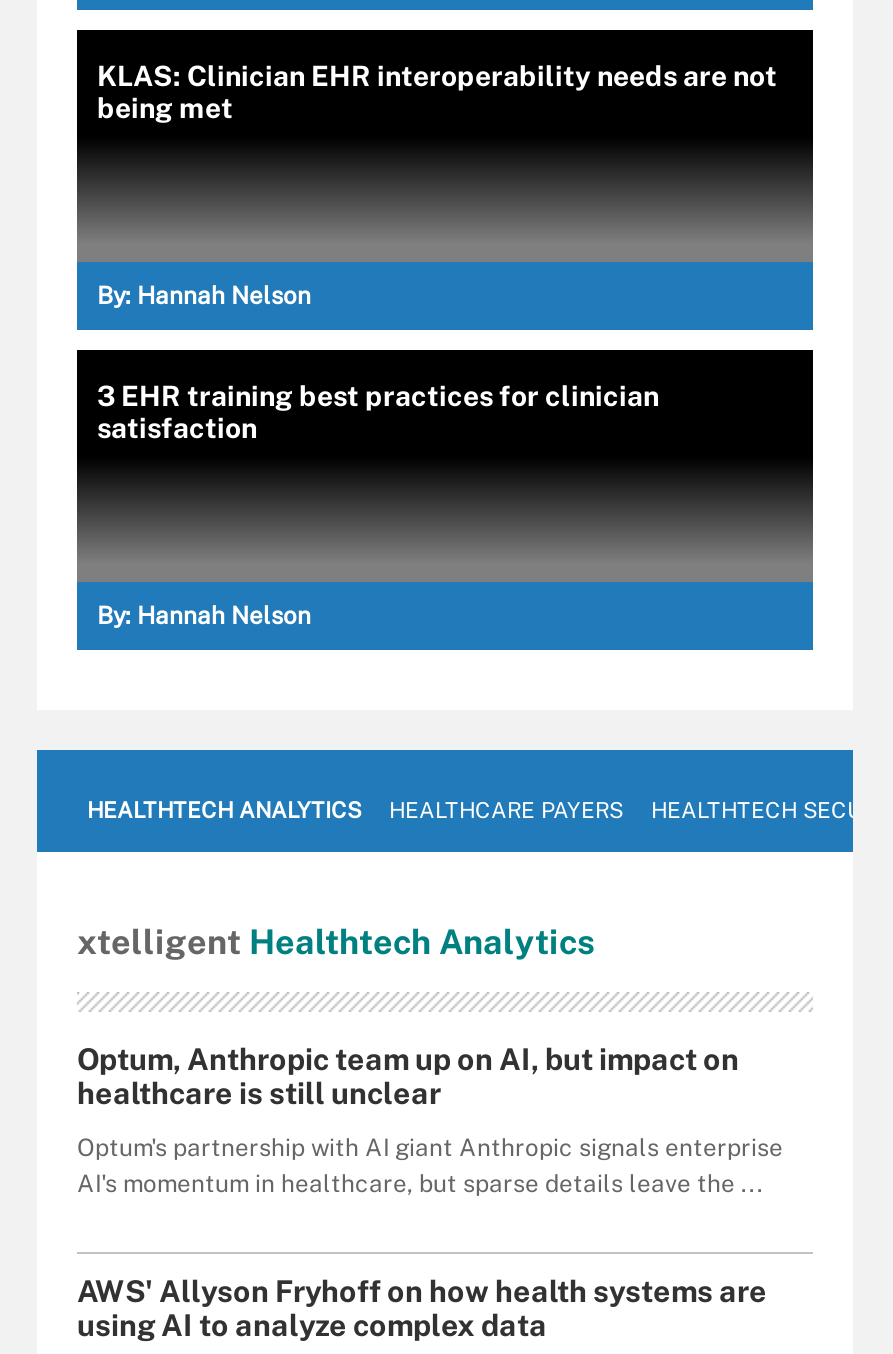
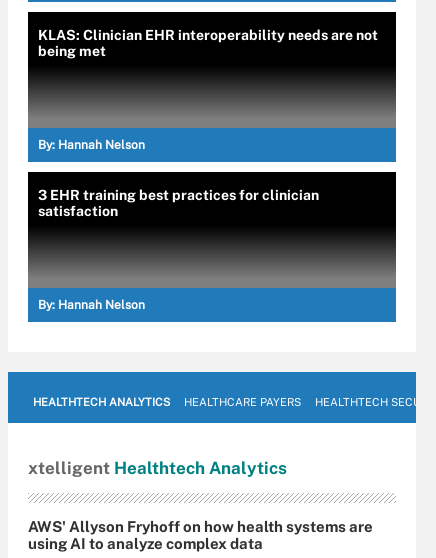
[77,1042,783,1198] Optum, Anthropic team up on AI, but impact on | healthcare is still unclear | Optum's partnership with AI giant Anthropic signals enterprise | AI's momentum in healthcare, but sparse details leave the ... -> none

